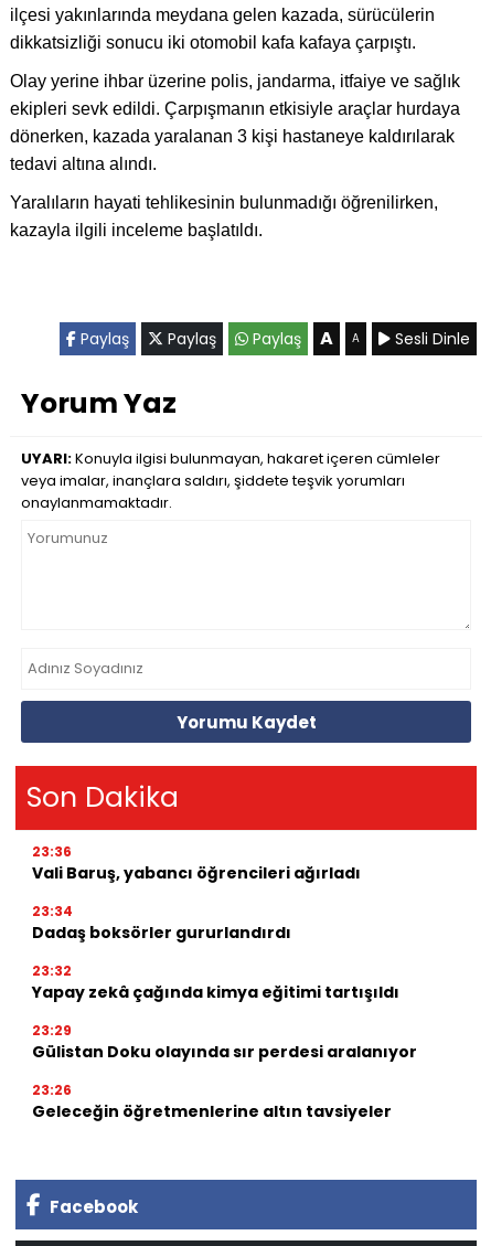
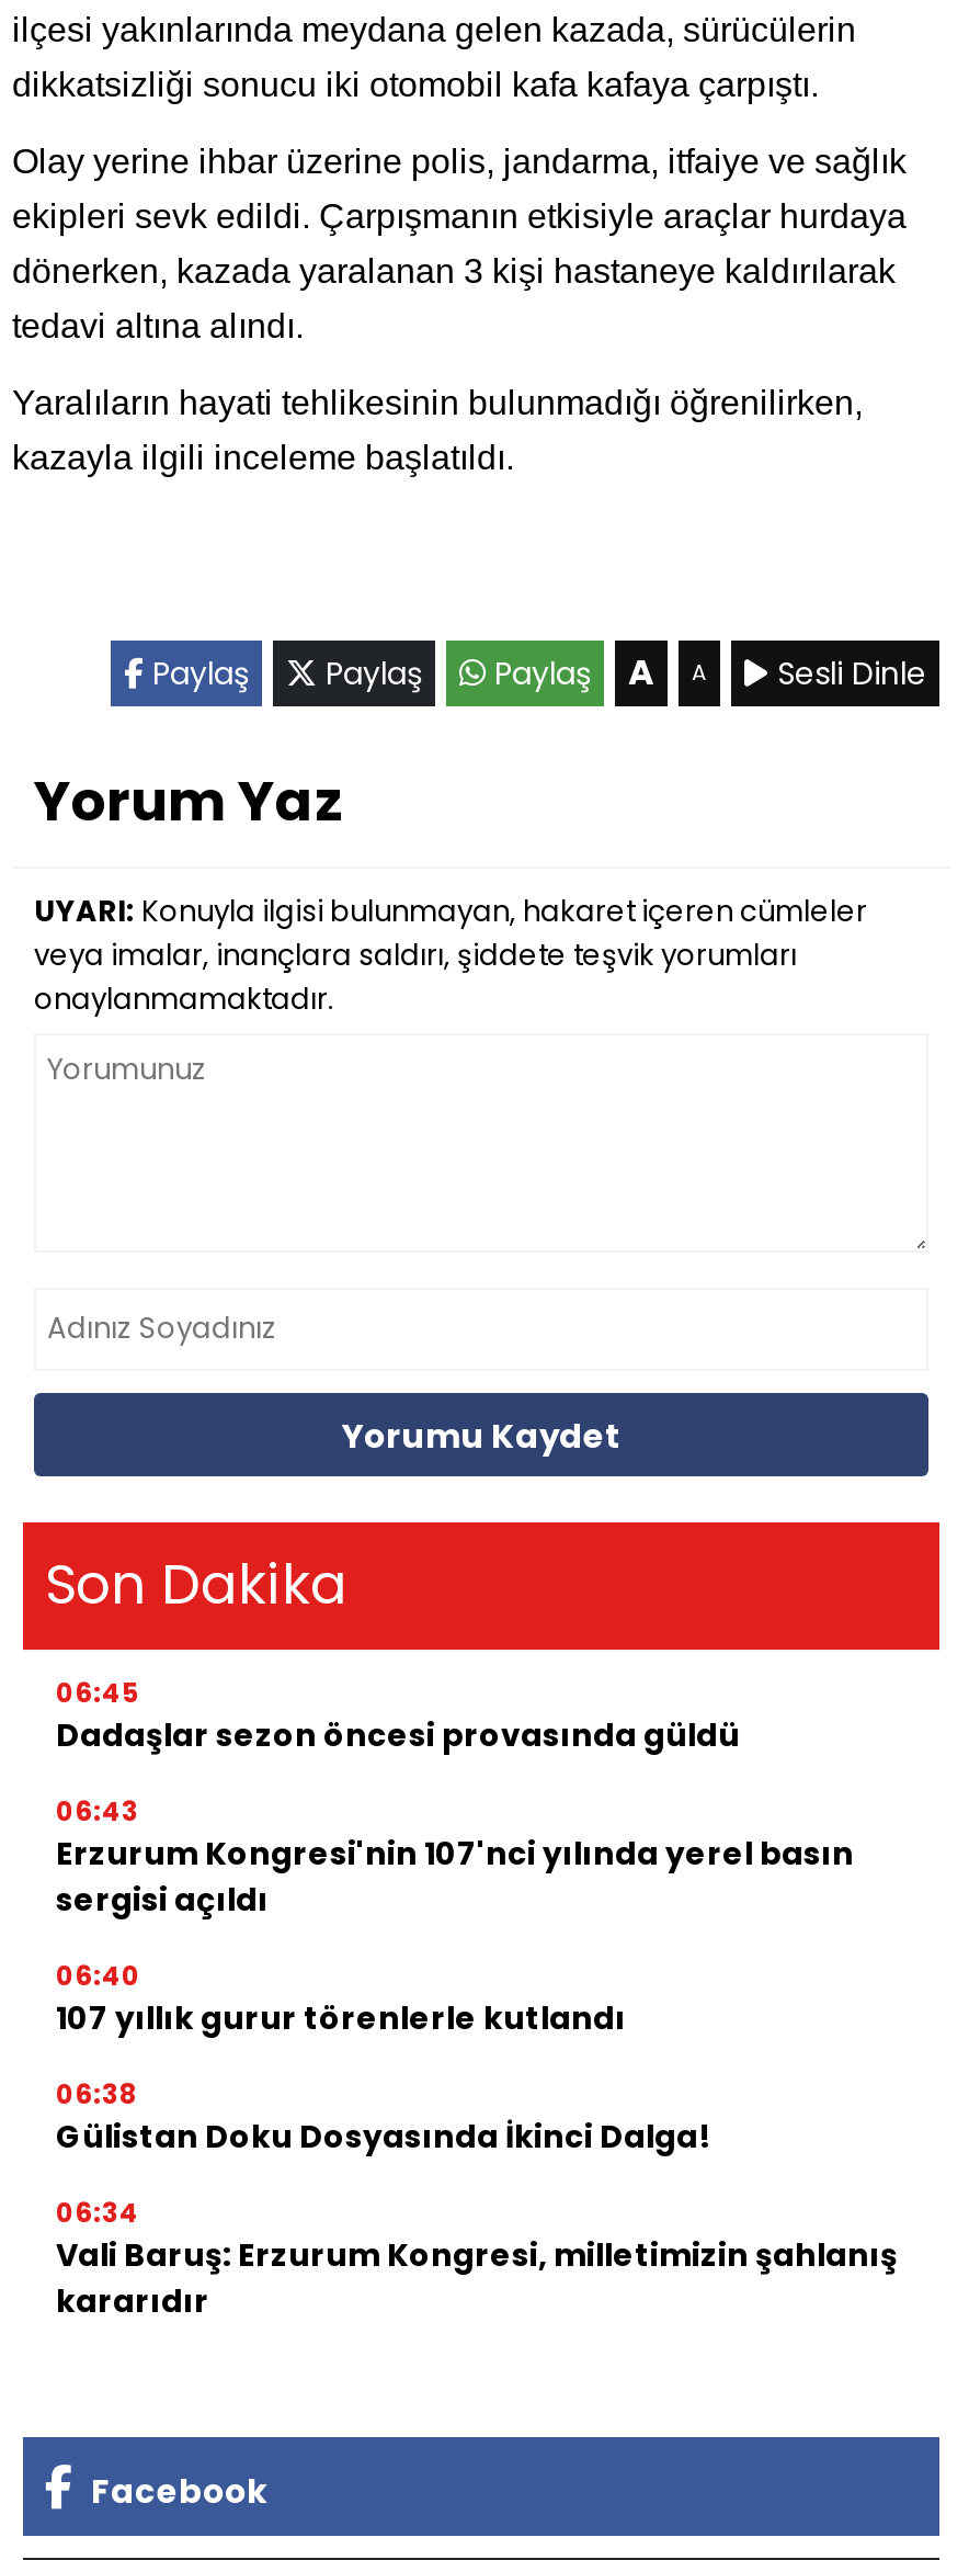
[32,842,361,884] 23:36 | Vali Baruş, yabancı öğrencileri ağırladı -> [56,1674,740,1757] 06:45 | Dadaşlar sezon öncesi provasında güldü
[32,902,291,944] 23:34 | Dadaş boksörler gururlandırdı -> [56,1792,854,1922] 06:43 | Erzurum Kongresi'nin 107'nci yılında yerel basın | sergisi açıldı
[32,961,399,1003] 23:32 | Yapay zekâ çağında kimya eğitimi tartışıldı -> [56,1957,626,2040] 06:40 | 107 yıllık gurur törenlerle kutlandı
[32,1021,417,1063] 23:29 | Gülistan Doku olayında sır perdesi aralanıyor -> [56,2075,711,2159] 06:38 | Gülistan Doku Dosyasında İkinci Dalga!
[32,1080,392,1122] 23:26 | Geleceğin öğretmenlerine altın tavsiyeler -> [56,2194,898,2323] 06:34 | Vali Baruş: Erzurum Kongresi, milletimizin şahlanış | kararıdır

